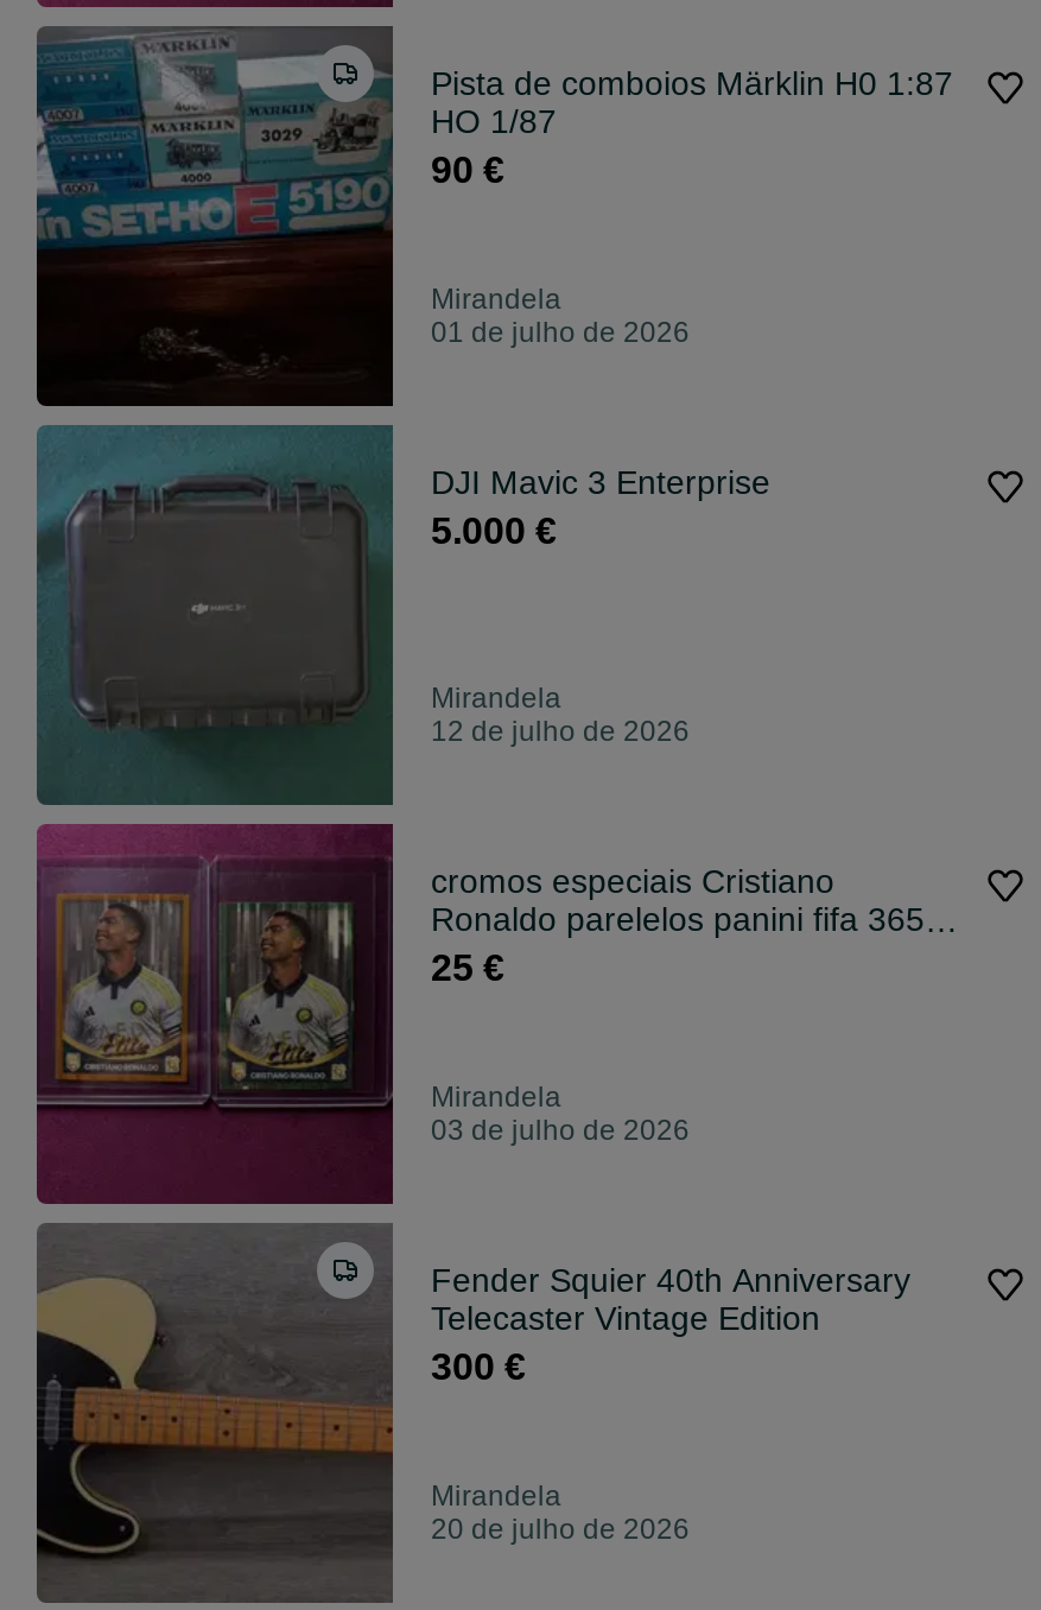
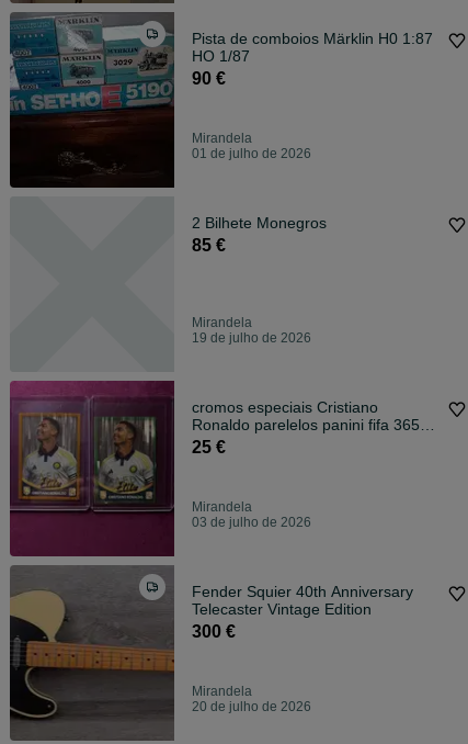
[34,423,395,807] [image] -> none
[431,464,770,552] DJI Mavic 3 Enterprise | 5.000 € -> [192,214,327,255] 2 Bilhete Monegros | 85 €
[431,715,690,749] 12 de julho de 2026 -> [192,331,311,346] 19 de julho de 2026

